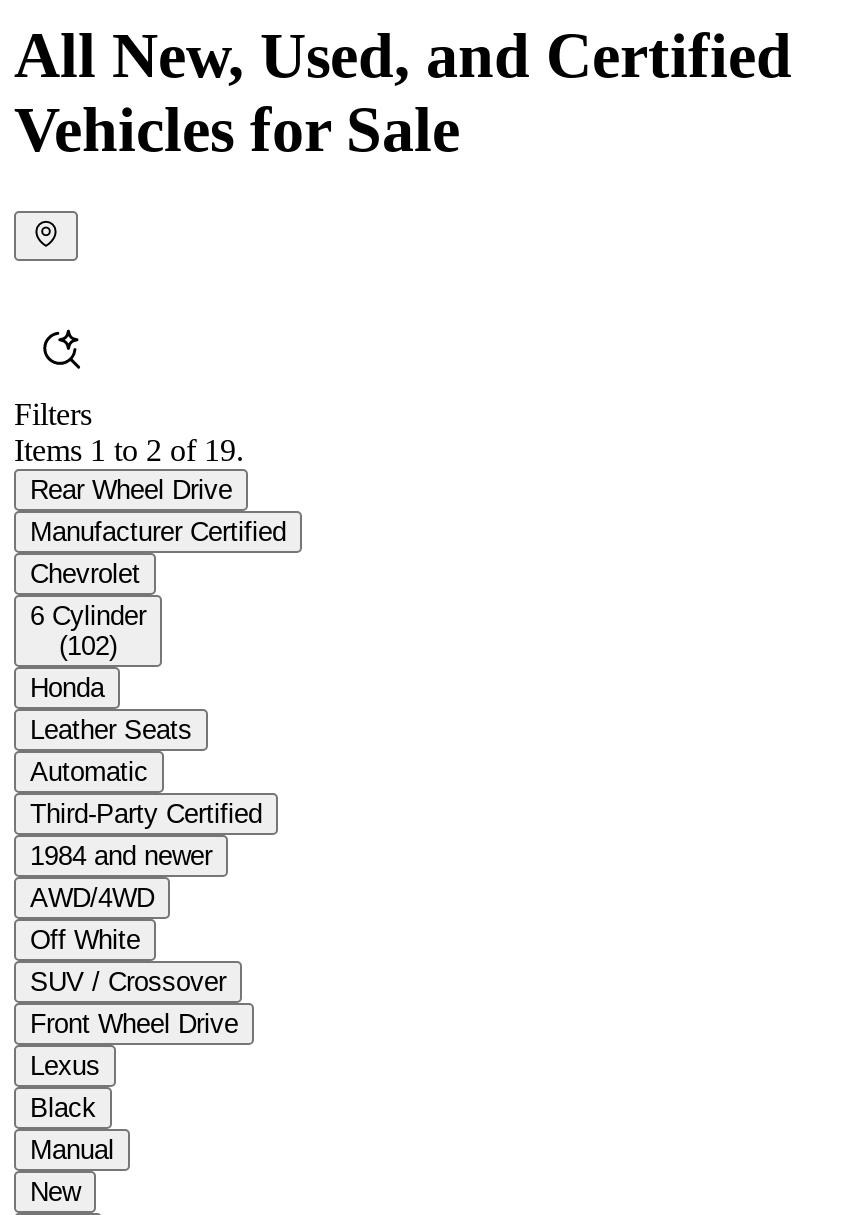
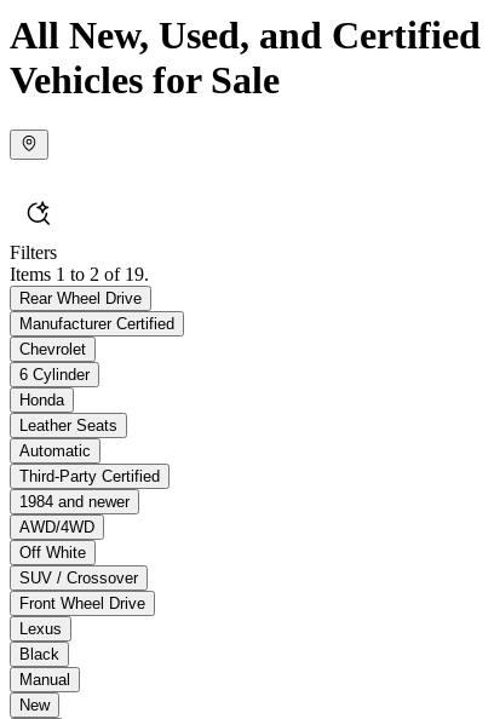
[59,631,117,661] (102) -> none

